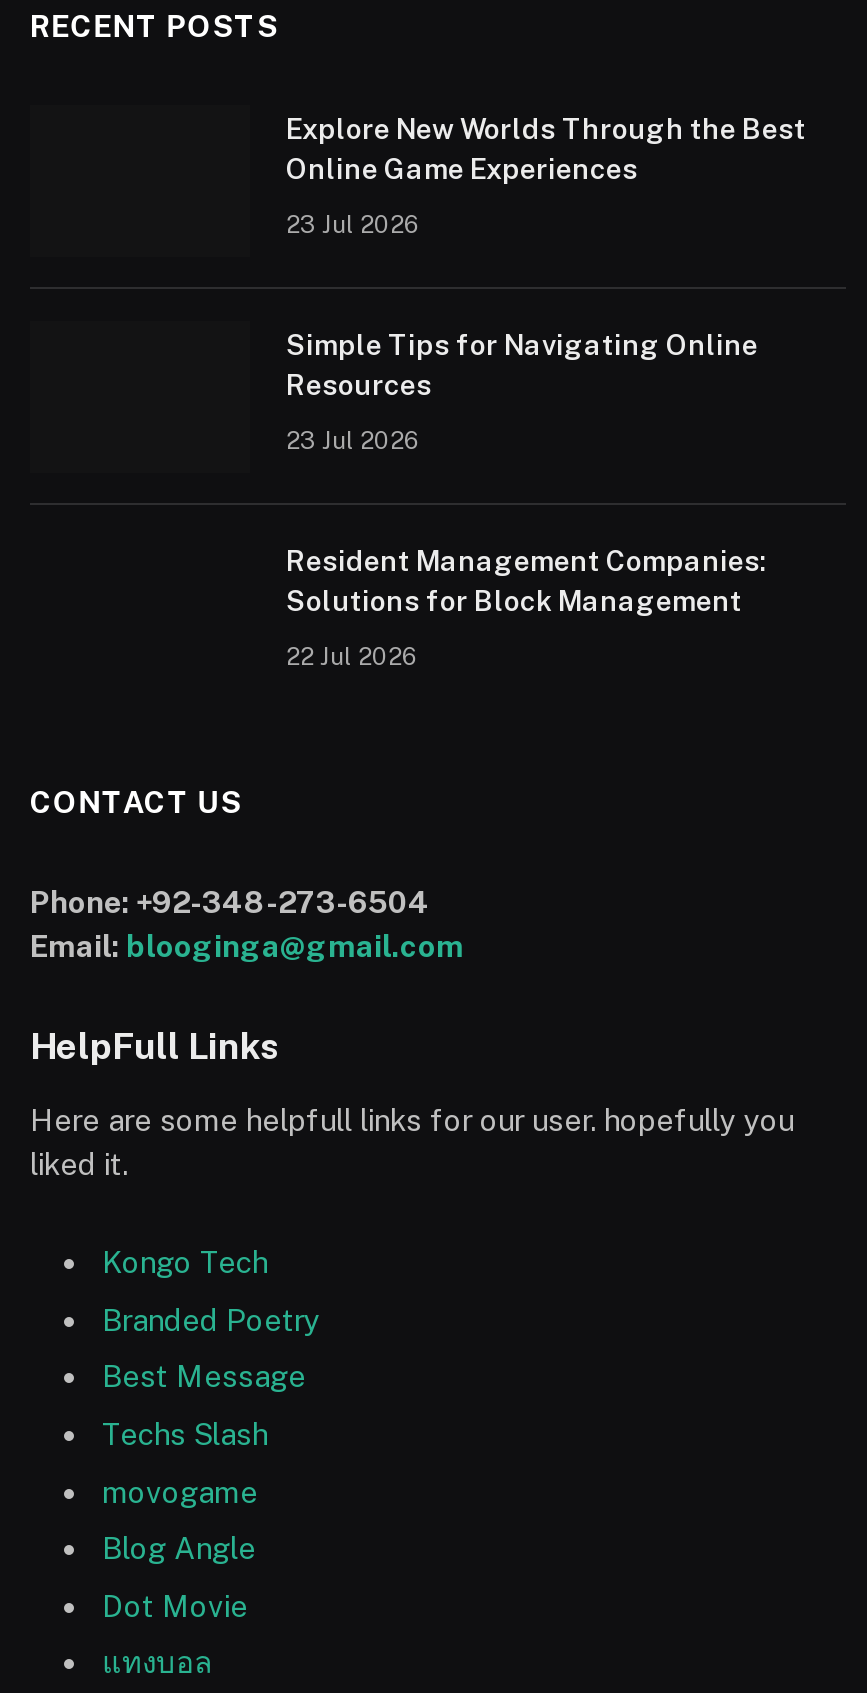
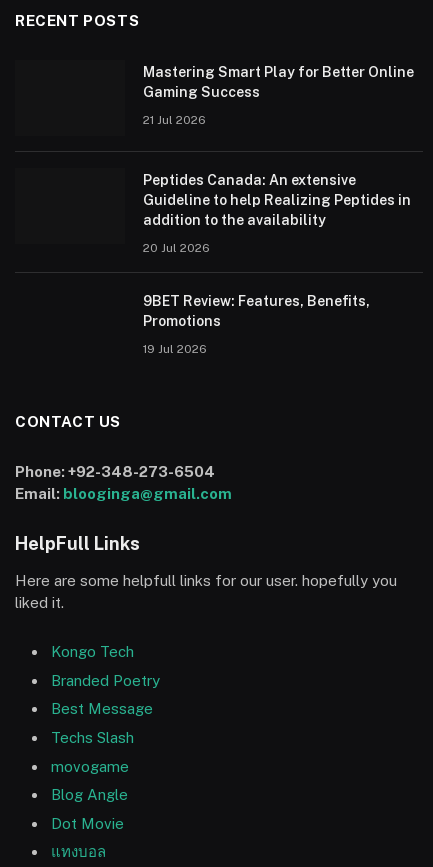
[286,113,806,185] Explore New Worlds Through the Best | Online Game Experiences -> [143,64,414,100] Mastering Smart Play for Better Online | Gaming Success
[286,211,420,239] 23 Jul 2026 -> [143,113,206,127] 21 Jul 2026
[286,329,758,401] Simple Tips for Navigating Online | Resources -> [143,172,411,228] Peptides Canada: An extensive | Guideline to help Realizing Peptides in | addition to the availability
[286,427,420,455] 23 Jul 2026 -> [143,241,210,255] 20 Jul 2026
[286,545,768,617] Resident Management Companies: | Solutions for Block Management -> [143,293,370,329] 9BET Review: Features, Benefits, | Promotions
[286,643,418,671] 22 Jul 2026 -> [143,342,207,356] 19 Jul 2026

